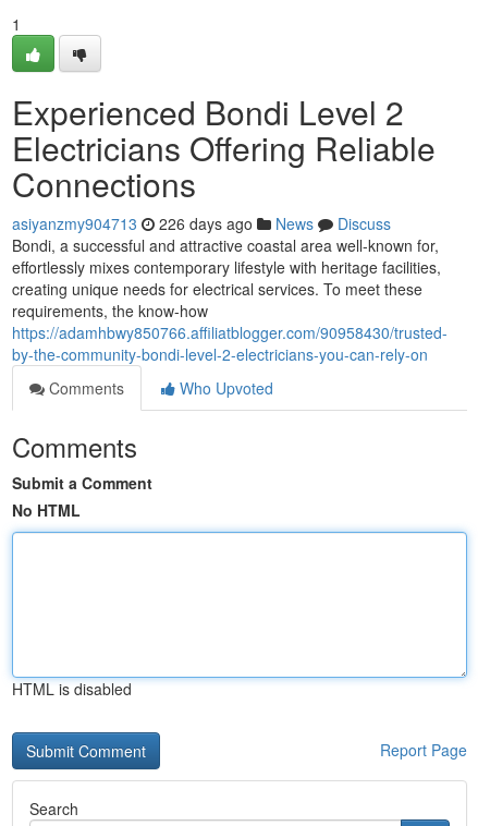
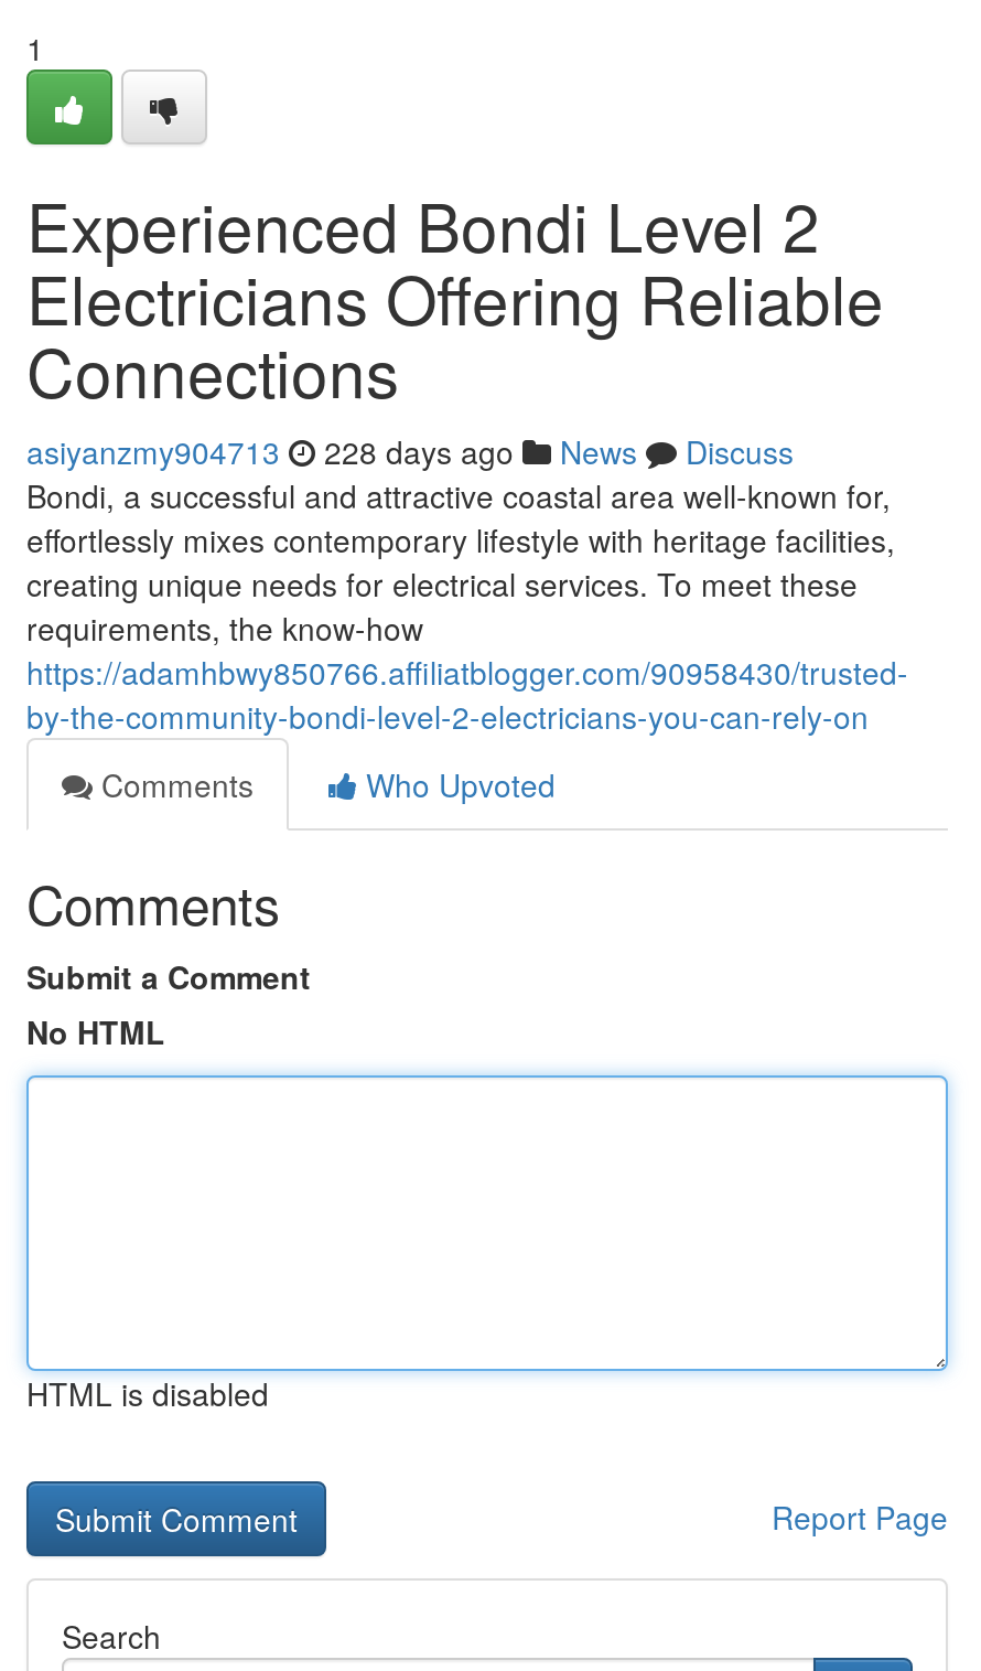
[12,212,391,234] asiyanzmy904713 226 days ago News Discuss -> [26,429,794,473] asiyanzmy904713 228 days ago News Discuss

